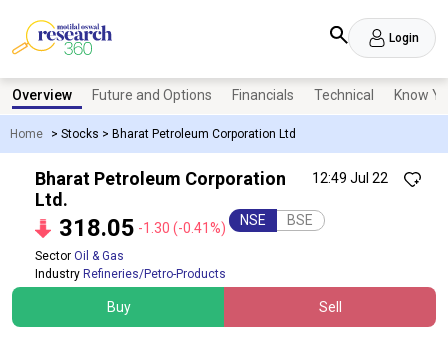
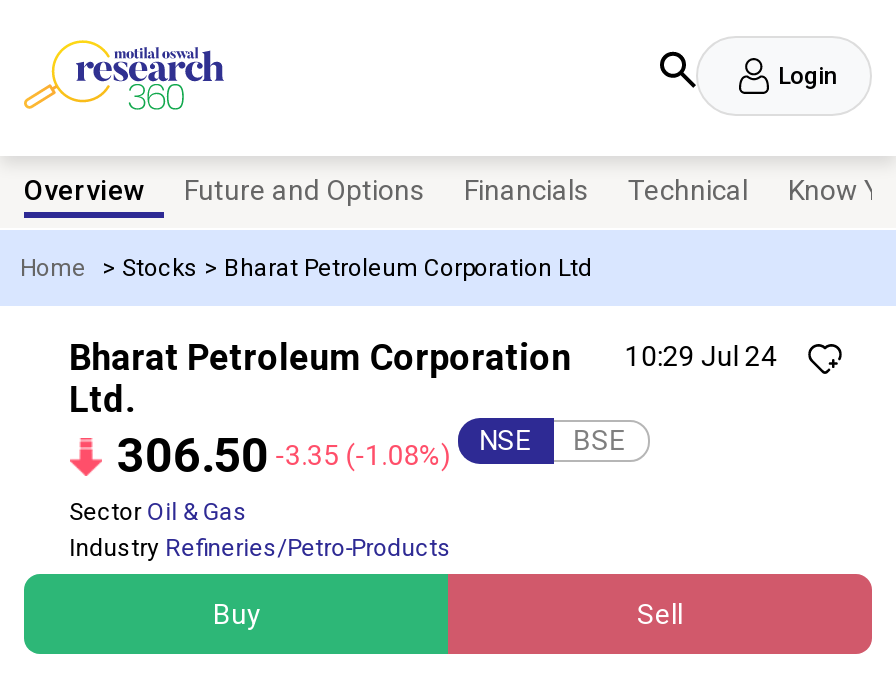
[35,168,388,189] Bharat Petroleum Corporation 12:49 Jul 22 -> [69,336,777,378] Bharat Petroleum Corporation 10:29 Jul 24
[59,212,313,242] 318.05 -1.30 (-0.41%) NSE BSE -> [117,425,625,484] 306.50 -3.35 (-1.08%) NSE BSE

